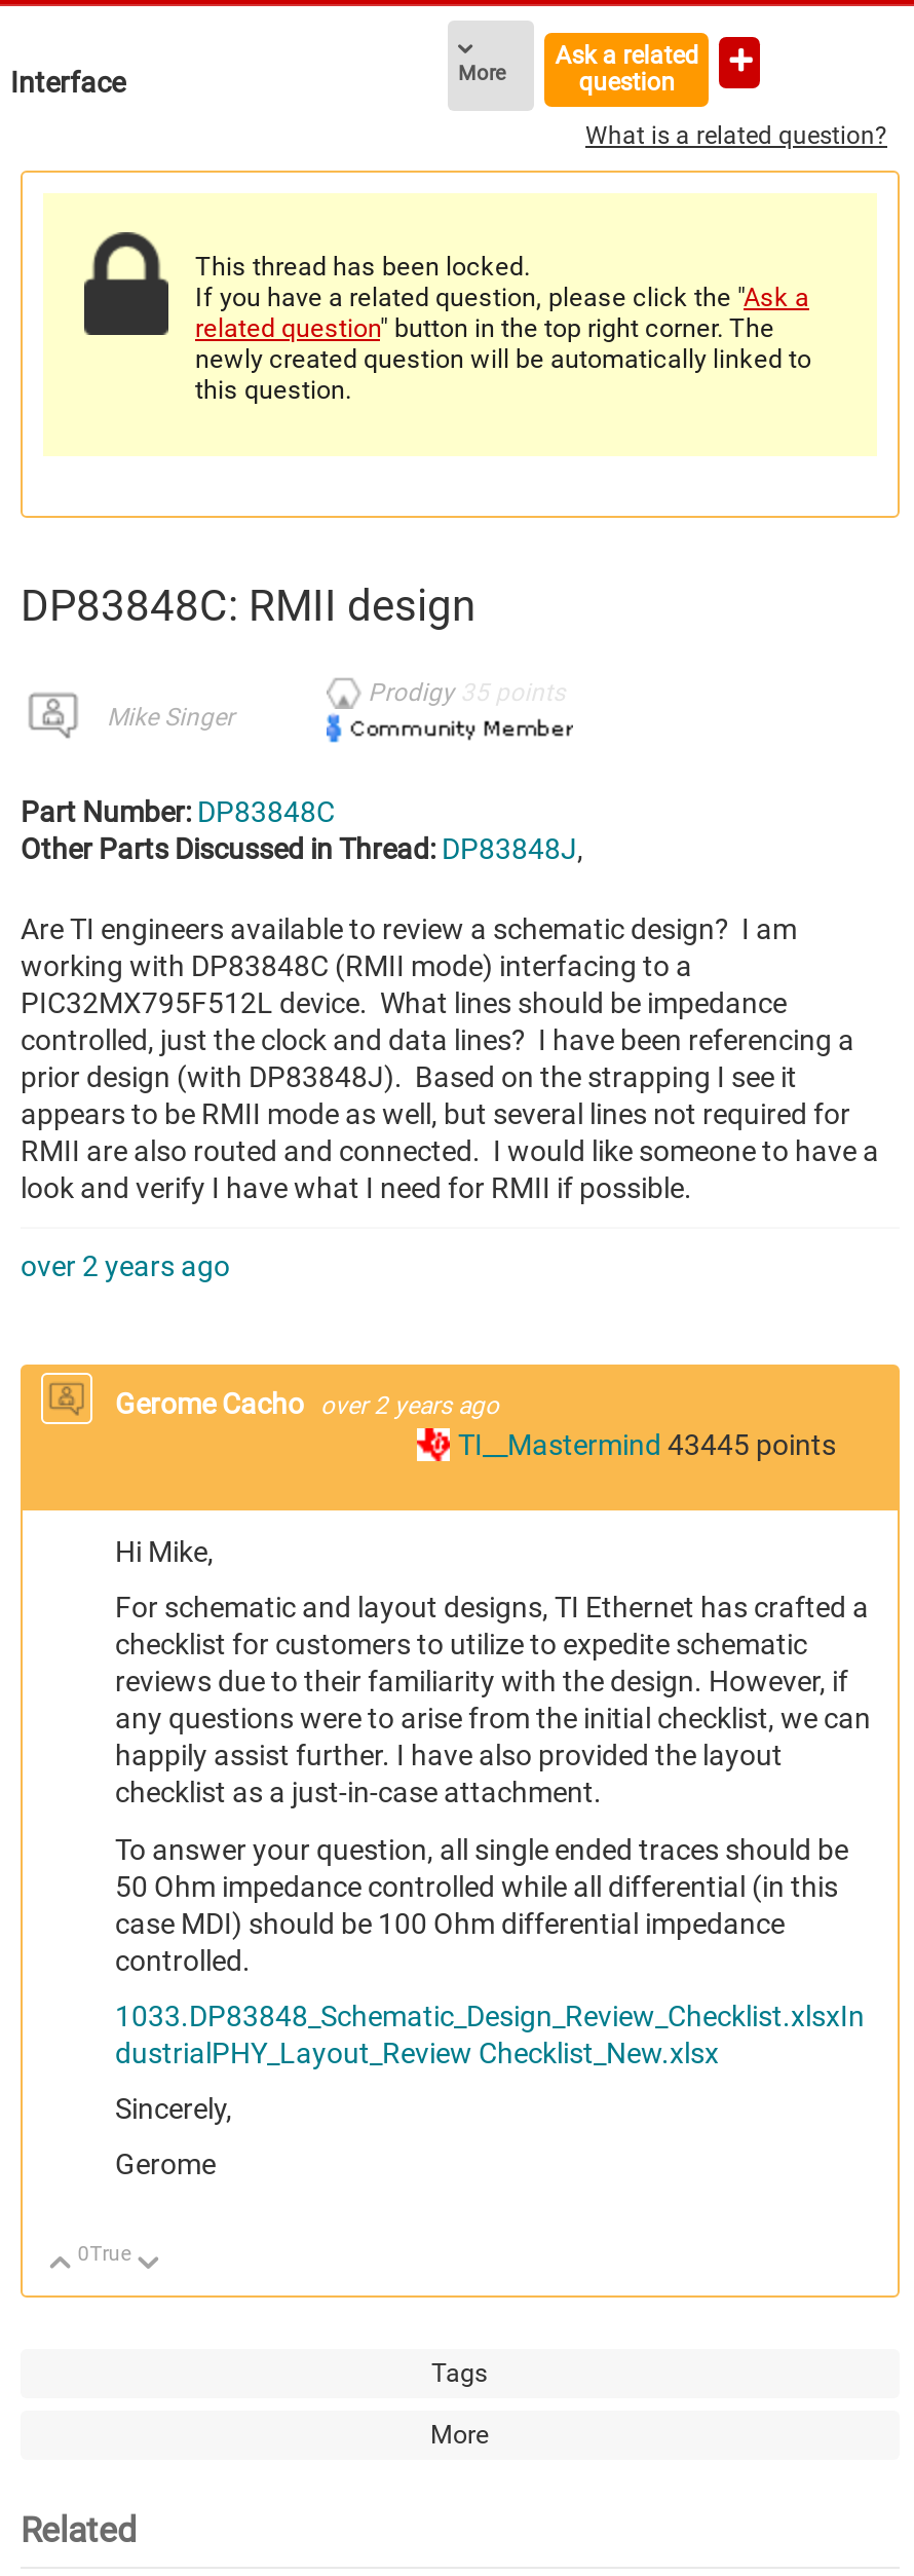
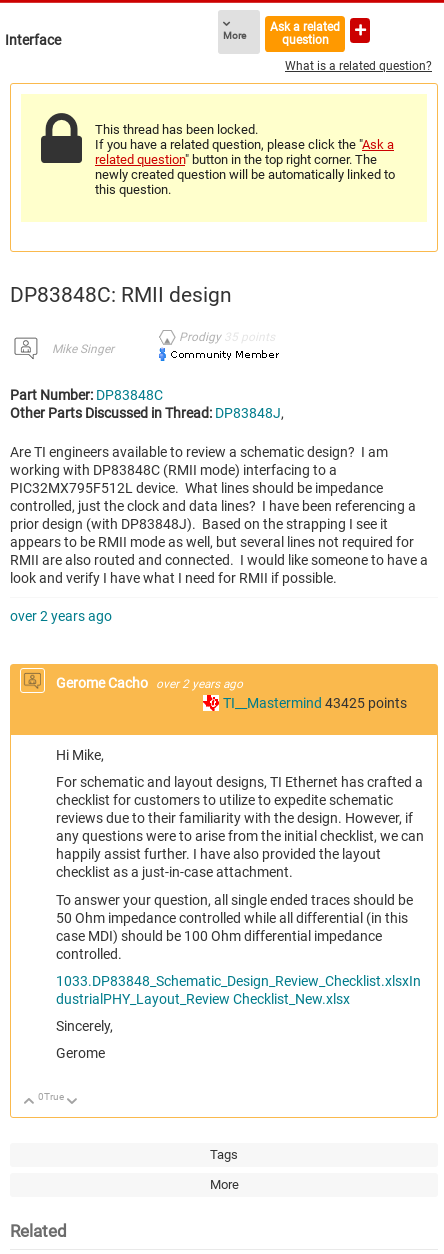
[458,1429,836,1462] TI__Mastermind 43445 points -> [223,695,407,711] TI__Mastermind 43425 points

